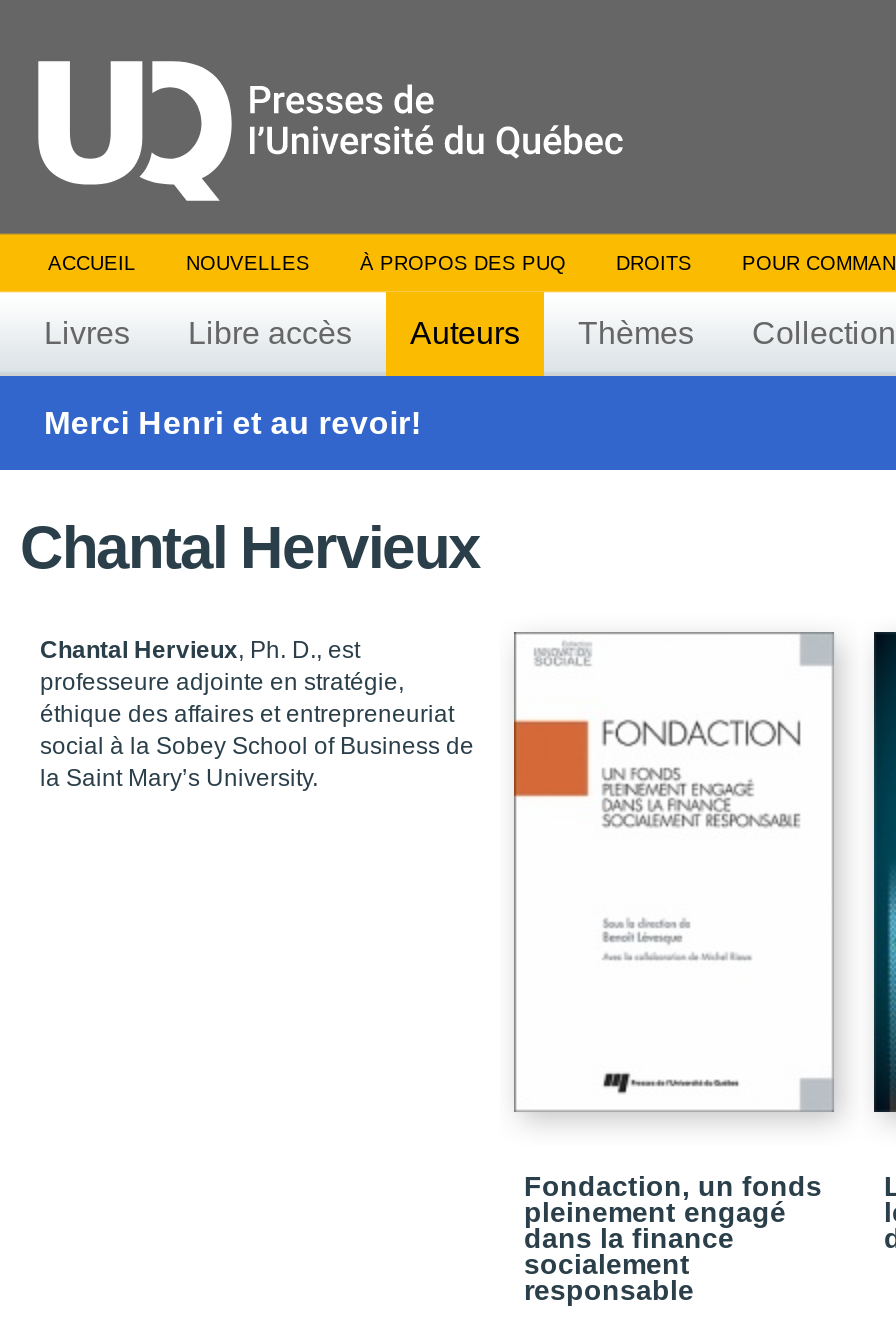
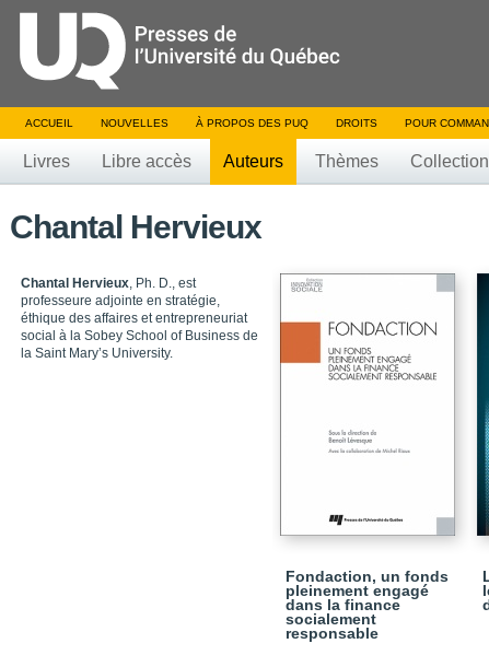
[44,406,422,440] Merci Henri et au revoir! -> none

